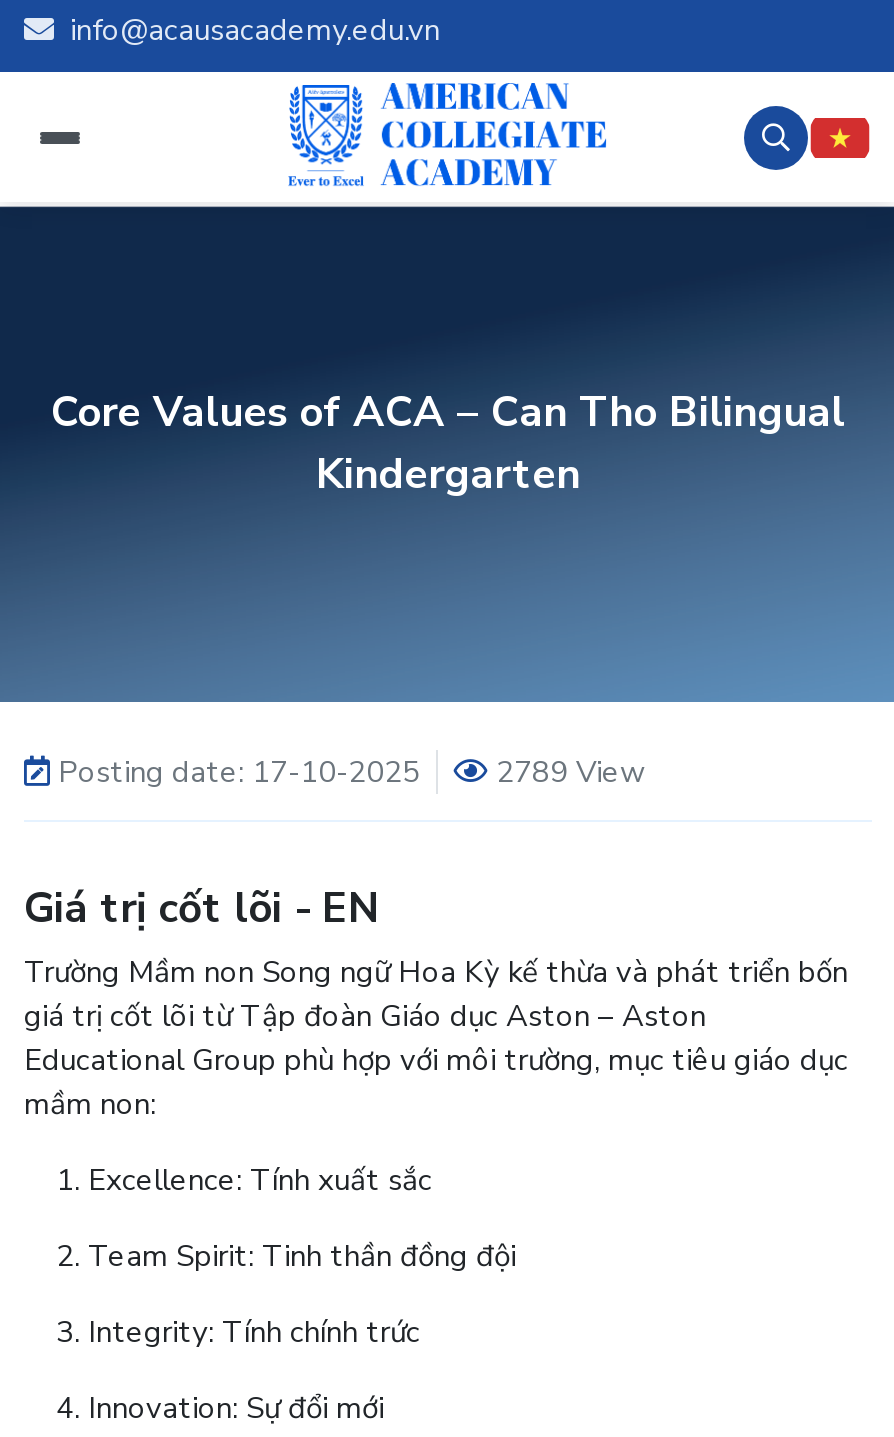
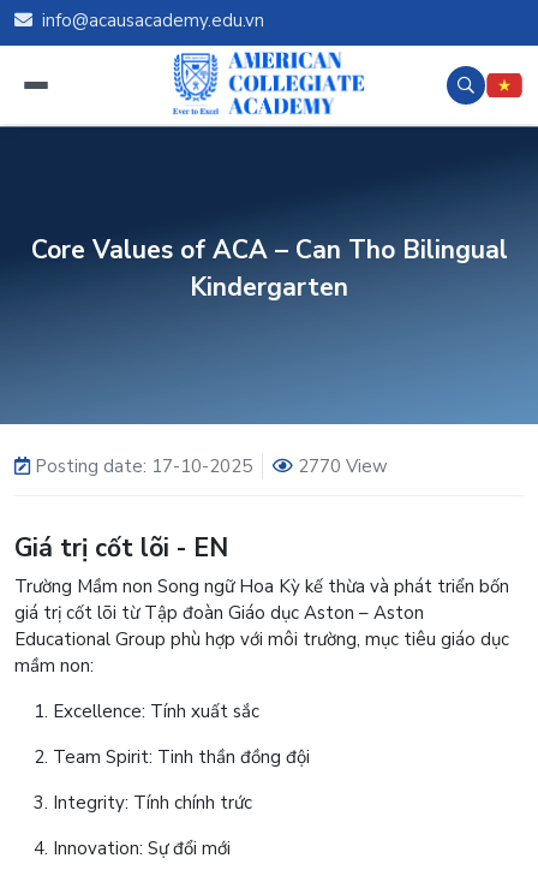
[58,752,646,792] Posting date: 17-10-2025 2789 View -> [35,454,388,478] Posting date: 17-10-2025 2770 View

